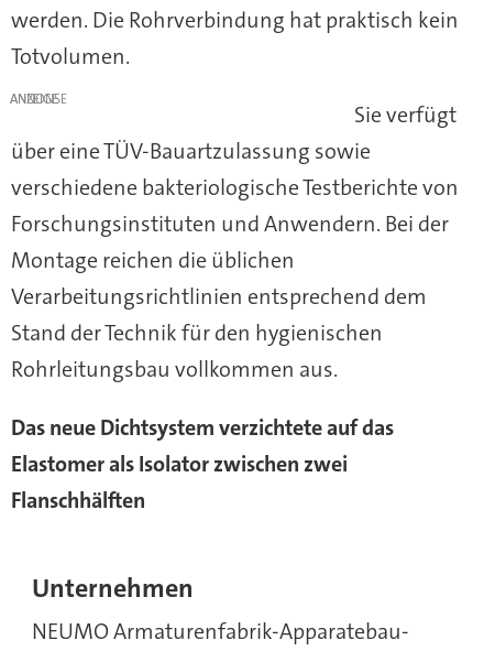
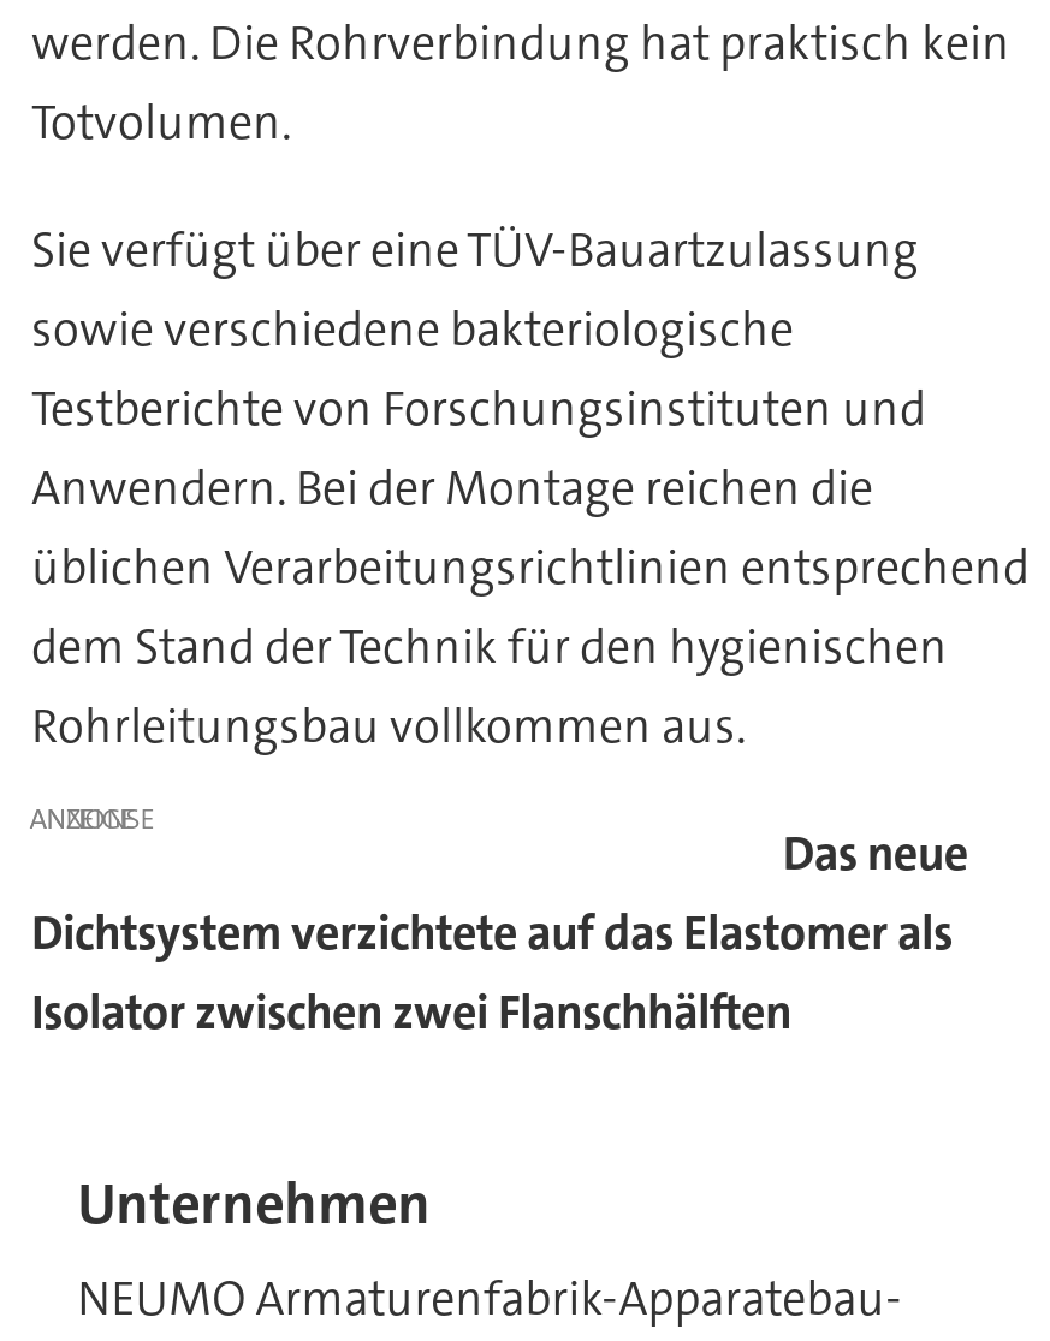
none -> [31,217,1030,677] Sie verfügt über eine TÜV-Bauartzulassung | sowie verschiedene bakteriologische | Testberichte von Forschungsinstituten und | Anwendern. Bei der Montage reichen die | üblichen Verarbeitungsrichtlinien entsprechend | dem Stand der Technik für den hygienischen
moved [10,90,59,108] -> [29,799,135,838]: ANZEIGE
[11,100,459,514] Sie verfügt | über eine TÜV-Bauartzulassung sowie | verschiedene bakteriologische Testberichte von | Forschungsinstituten und Anwendern. Bei der | Montage reichen die üblichen | Verarbeitungsrichtlinien entsprechend dem | Stand der Technik für den hygienischen | Das neue Dichtsystem verzichtete auf das | Elastomer als Isolator zwischen zwei | Flanschhälften -> [31,821,968,1042] Das neue | Dichtsystem verzichtete auf das Elastomer als | Isolator zwischen zwei Flanschhälften
moved [11,354,338,383] -> [31,693,746,756]: Rohrleitungsbau vollkommen aus.

